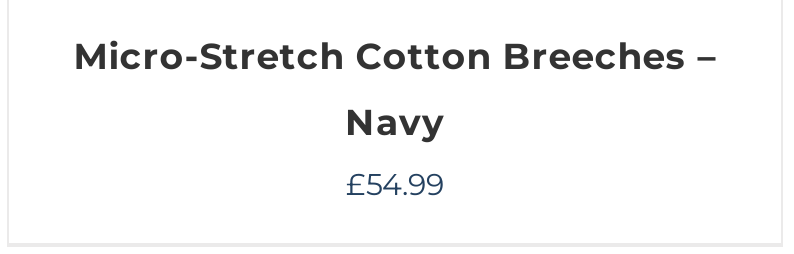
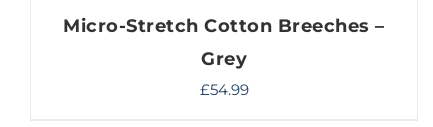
[345,102,445,146] Navy -> [201,48,247,70] Grey

